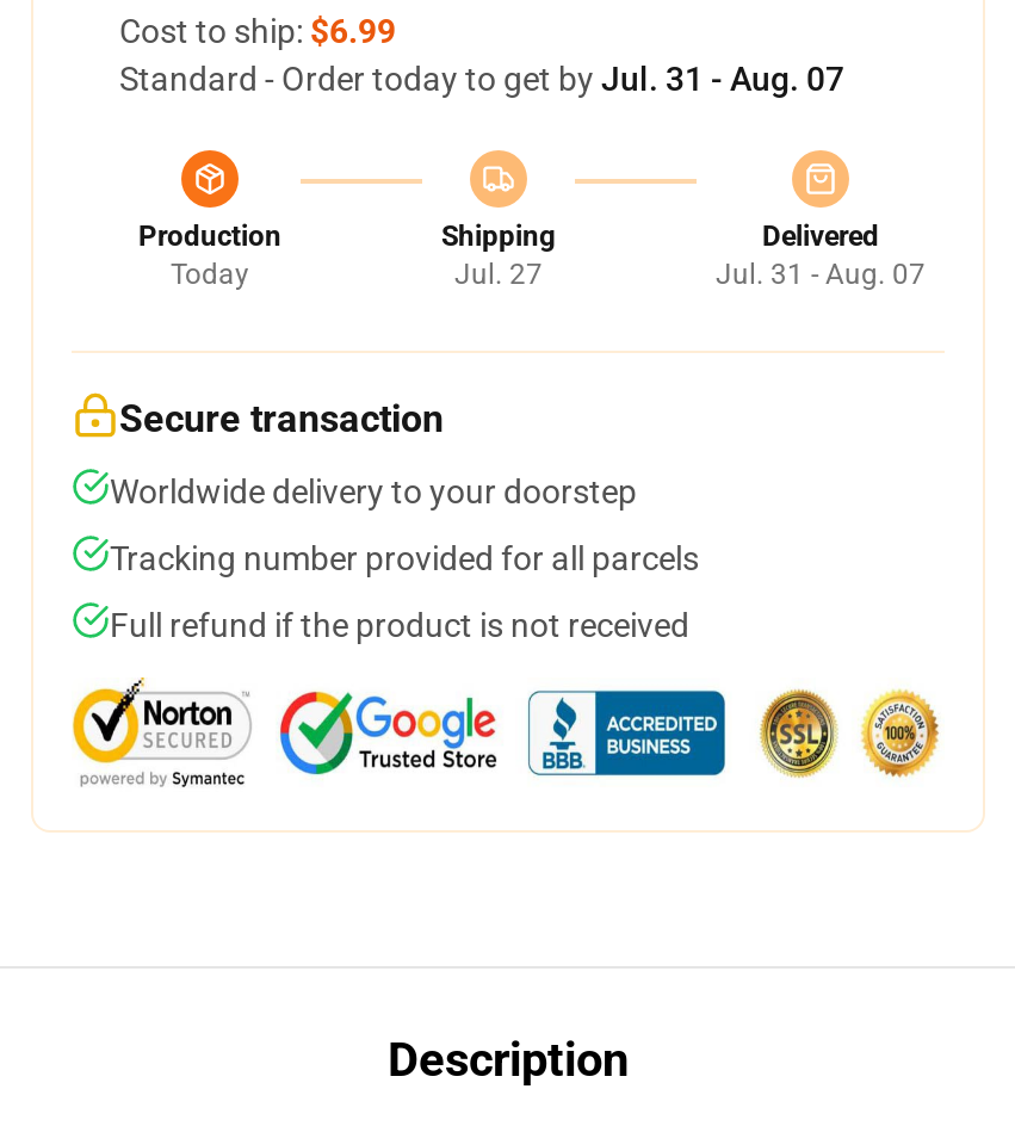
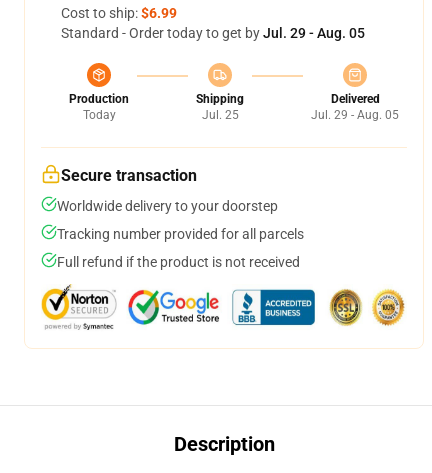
[119,60,844,98] Standard - Order today to get by Jul. 31 - Aug. 07 -> [61,25,365,41] Standard - Order today to get by Jul. 29 - Aug. 05
[454,258,543,291] Jul. 27 -> [201,108,238,122] Jul. 25
[716,258,926,291] Jul. 31 - Aug. 07 -> [311,108,399,122] Jul. 29 - Aug. 05

